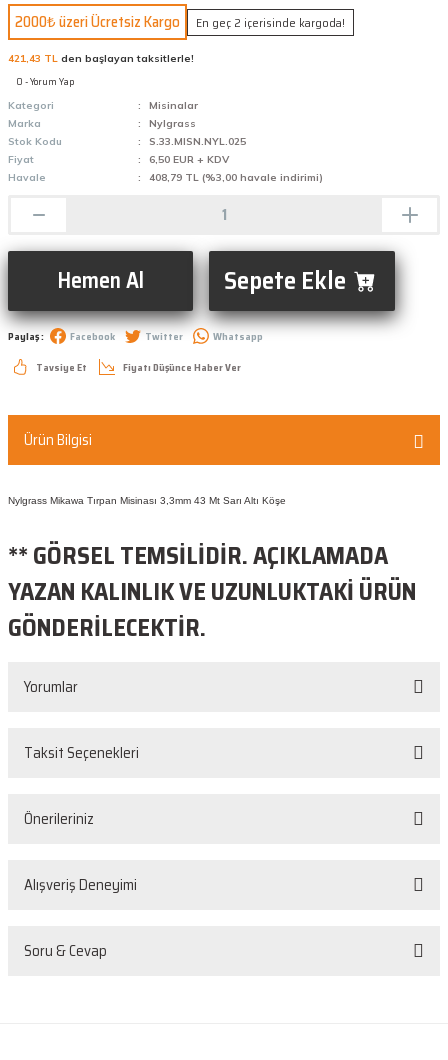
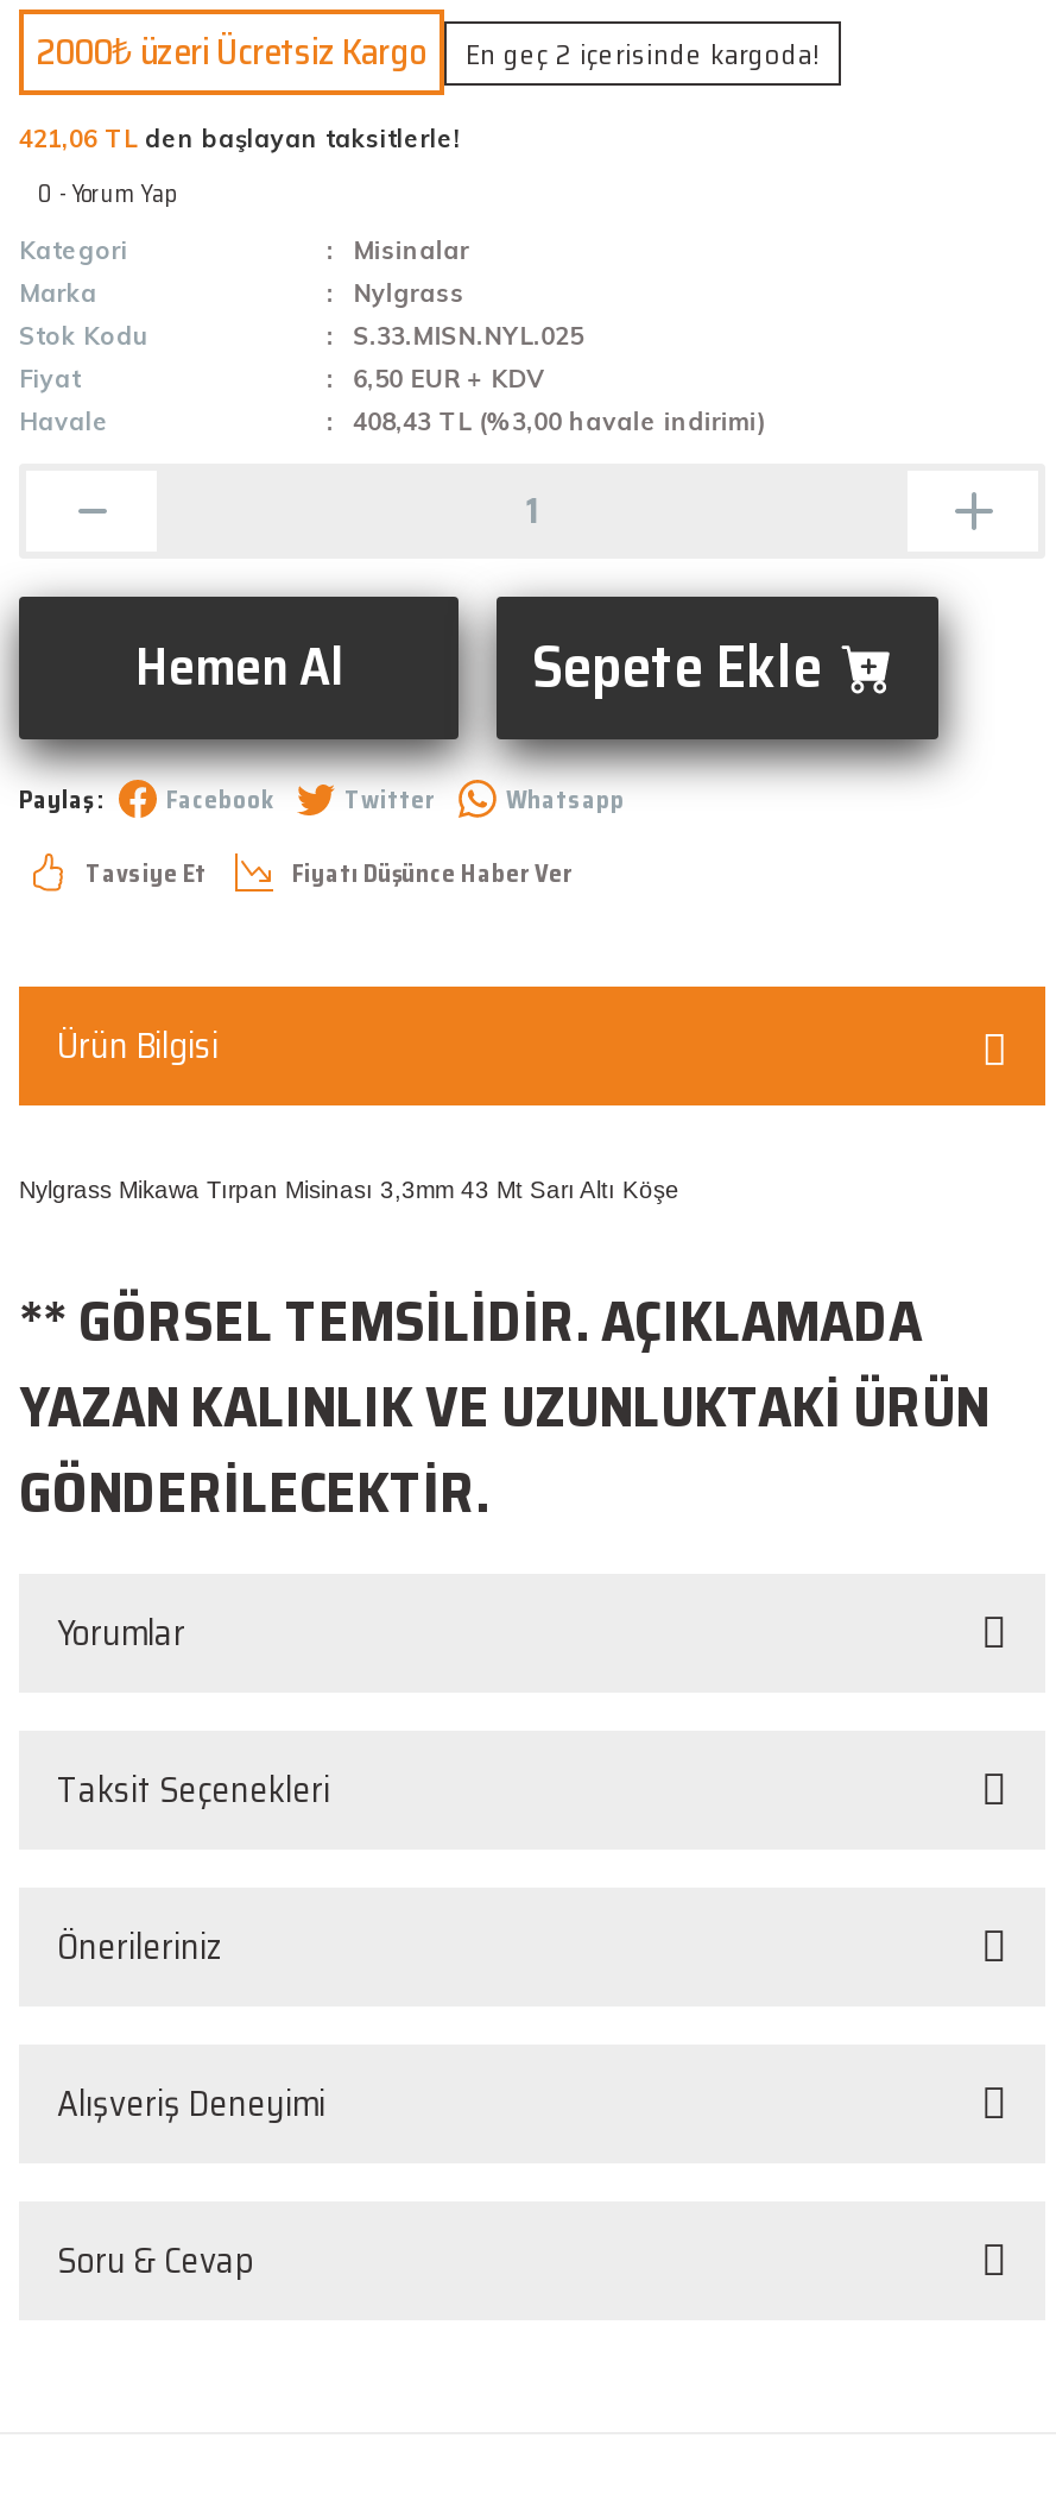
[8,52,194,65] 421,43 TL den başlayan taksitlerle! -> [19,124,461,155] 421,06 TL den başlayan taksitlerle!
[149,171,323,184] 408,79 TL (%3,00 havale indirimi) -> [353,407,766,437] 408,43 TL (%3,00 havale indirimi)

